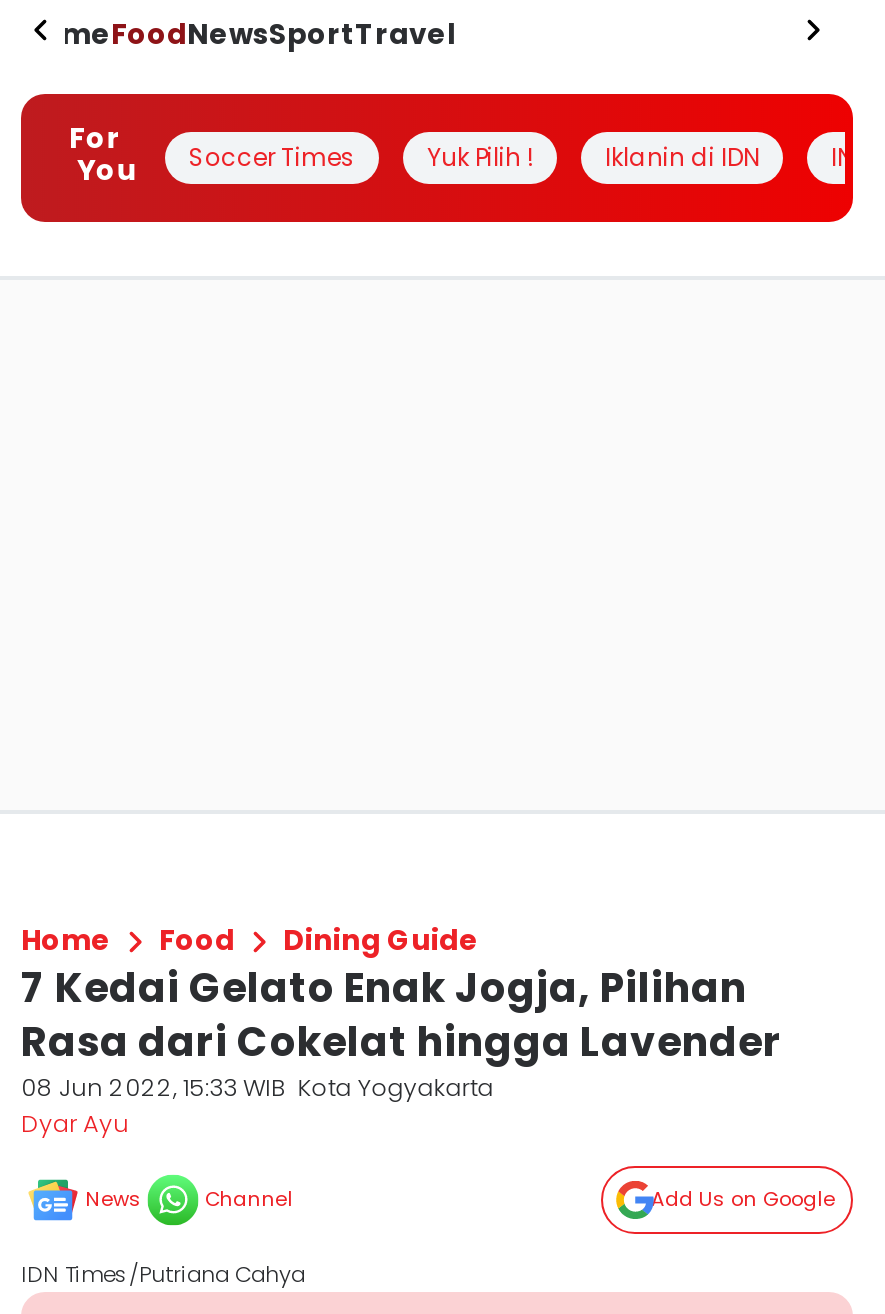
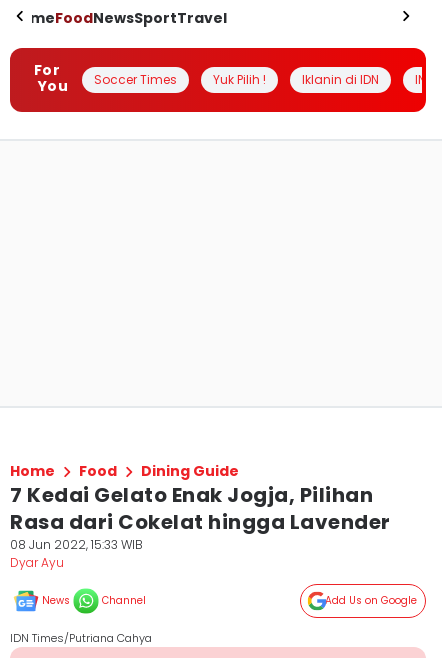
[21,1070,493,1104] 08 Jun 2022, 15:33 WIB Kota Yogyakarta -> [10,536,143,553] 08 Jun 2022, 15:33 WIB

